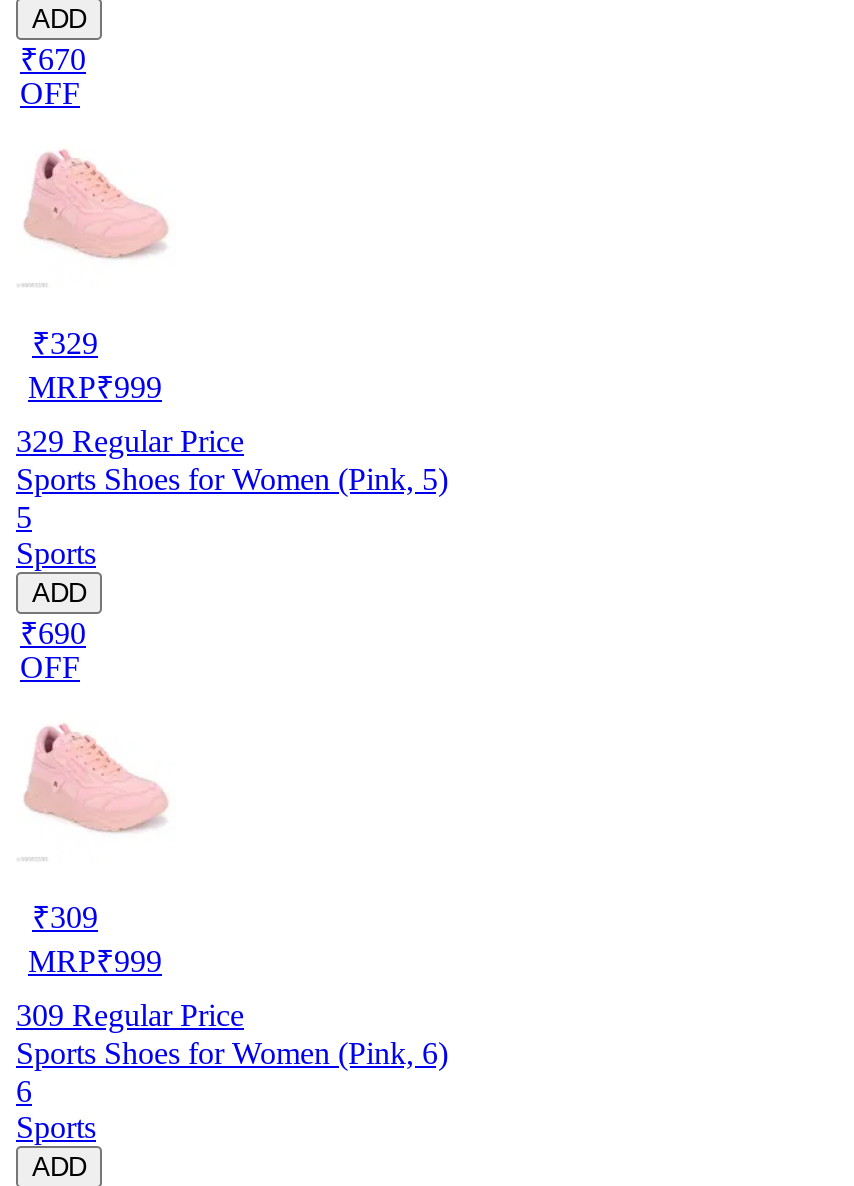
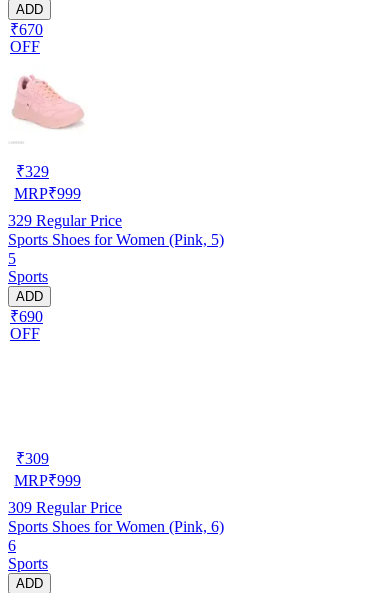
[22,722,170,834] [image] -> none

